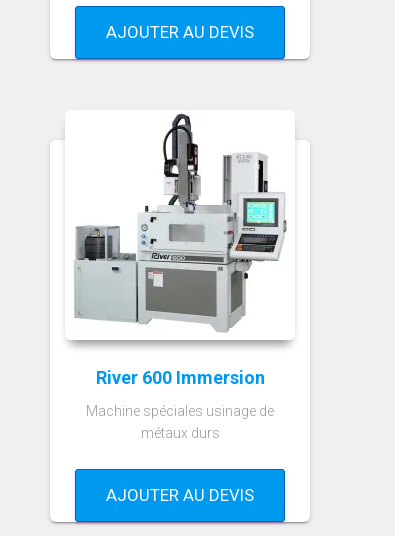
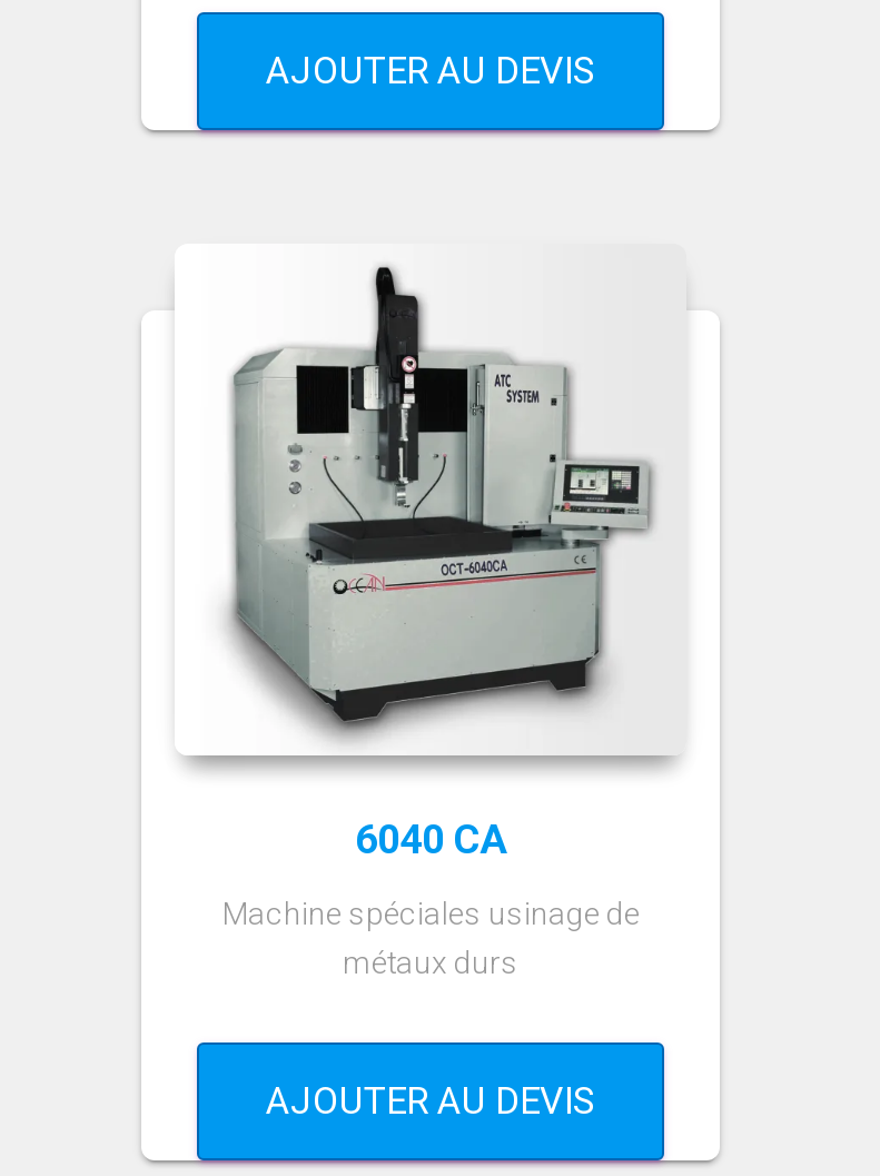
[74,113,287,388] [image] | River 600 Immersion -> [197,251,666,861] [image] | 6040 CA

